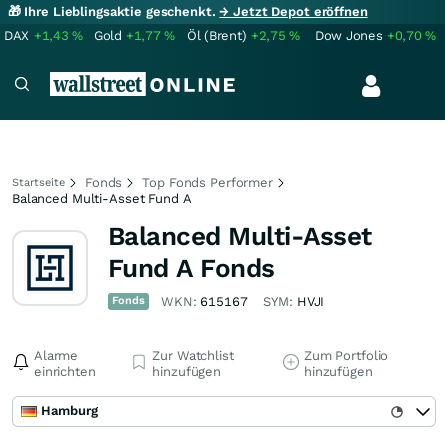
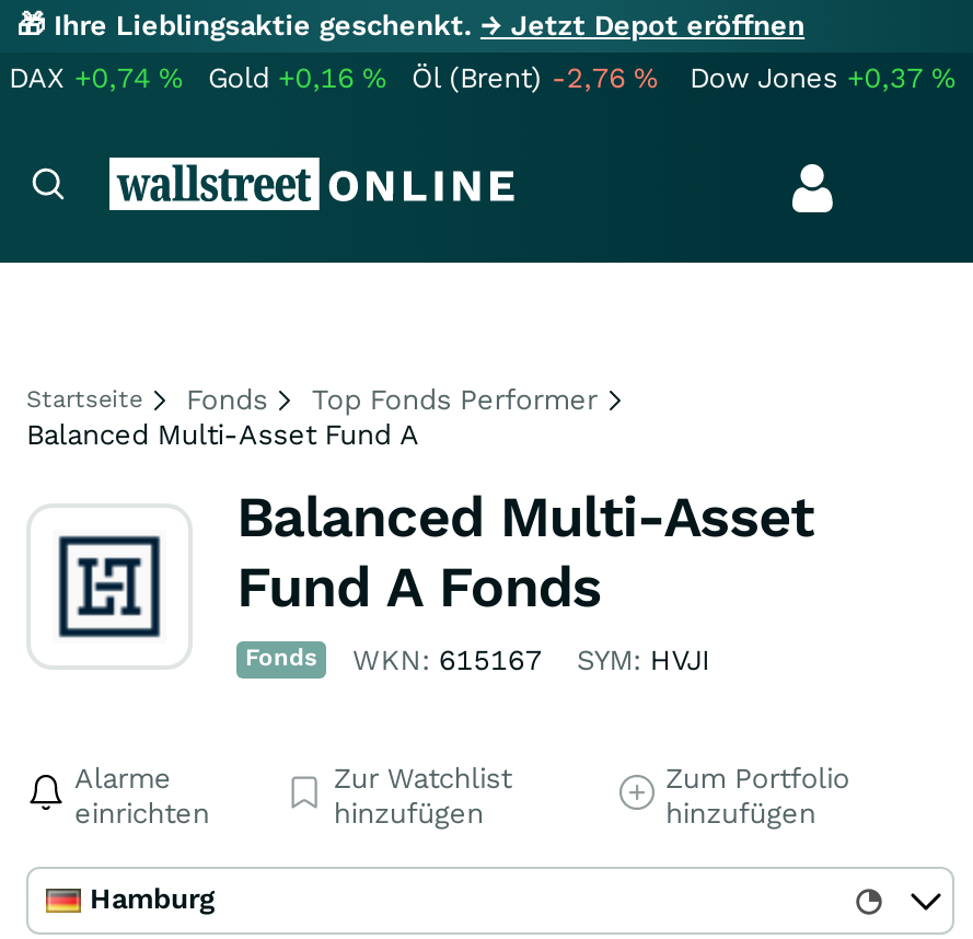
[4,28,83,43] DAX +1,43% -> [9,61,182,94] DAX +0,74%
[94,28,175,43] Gold +1,77% -> [208,61,386,94] Gold +0,16%
[187,28,300,43] Öl (Brent) +2,75% -> [412,61,657,94] Öl (Brent) -2,76%
[315,28,436,43] Dow Jones +0,70% -> [690,61,955,94] Dow Jones +0,37%

